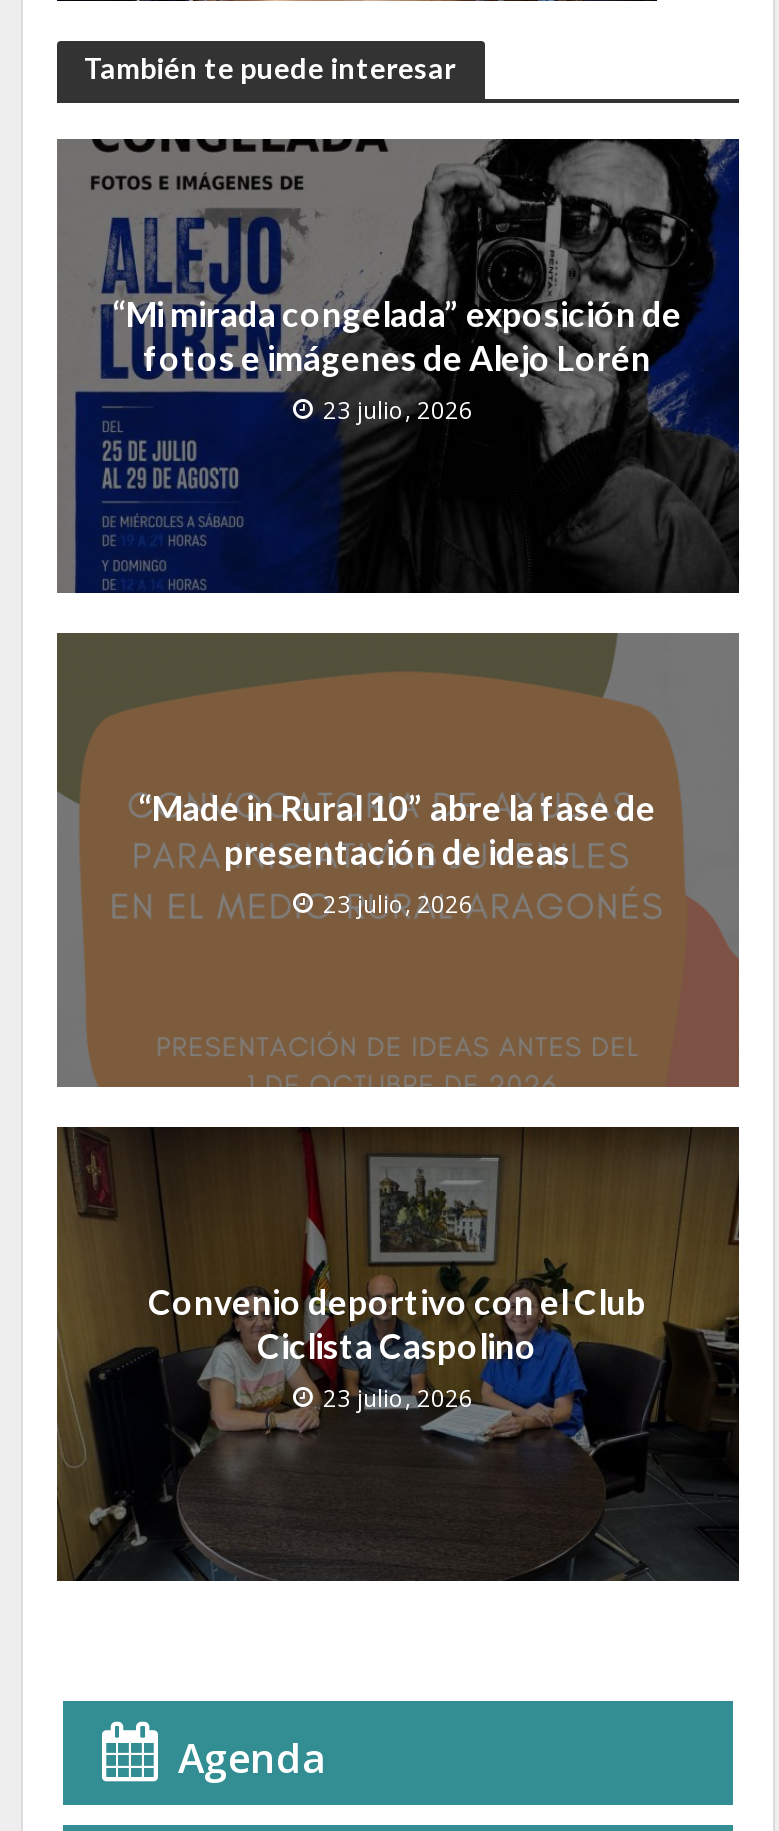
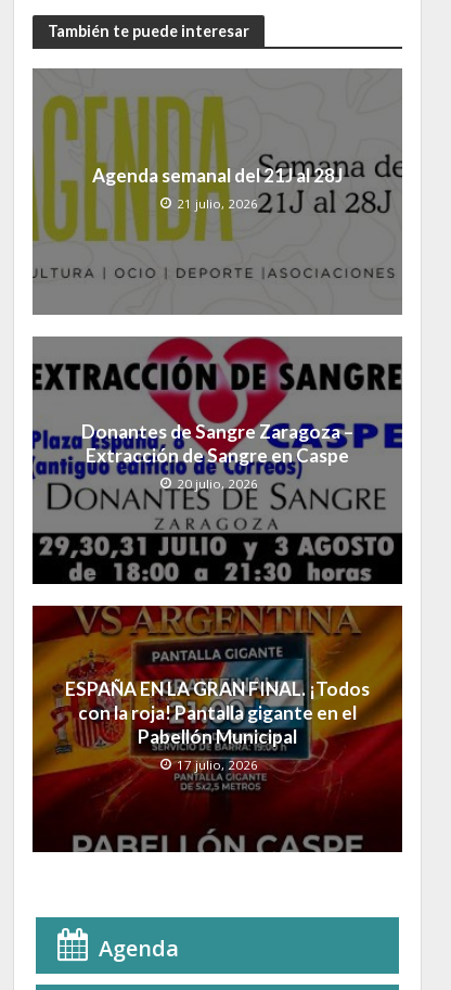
[57,140,741,594] [image] | “Mi mirada congelada” exposición de | fotos e imágenes de Alejo Lorén | 23 julio, 2026 -> [33,68,403,315] [image] | Agenda semanal del 21J al 28J | 21 julio, 2026
[55,632,741,1086] [image] | “Made in Rural 10” abre la fase de | presentación de ideas | 23 julio, 2026 -> [31,337,403,584] [image] | Donantes de Sangre Zaragoza – | Extracción de Sangre en Caspe | 20 julio, 2026
[57,1124,741,1584] [image] | Convenio deportivo con el Club | Ciclista Caspolino | 23 julio, 2026 -> [33,605,403,853] [image] | ESPAÑA EN LA GRAN FINAL. ¡Todos | con la roja! Pantalla gigante en el | Pabellón Municipal | 17 julio, 2026

